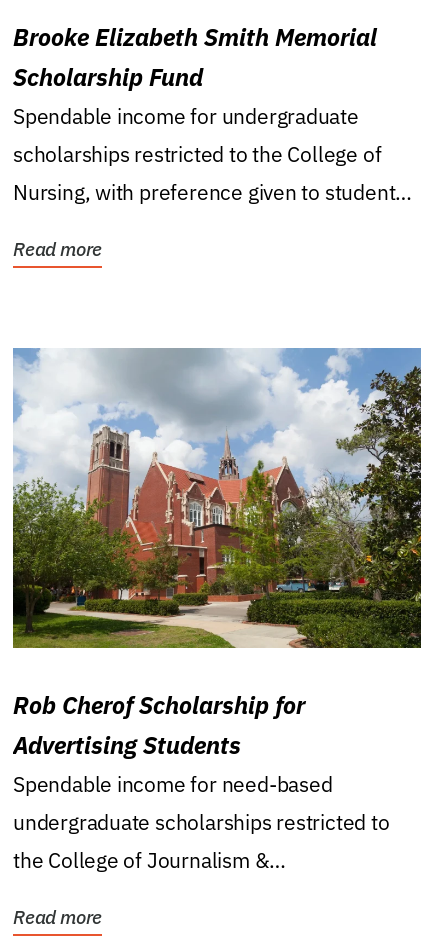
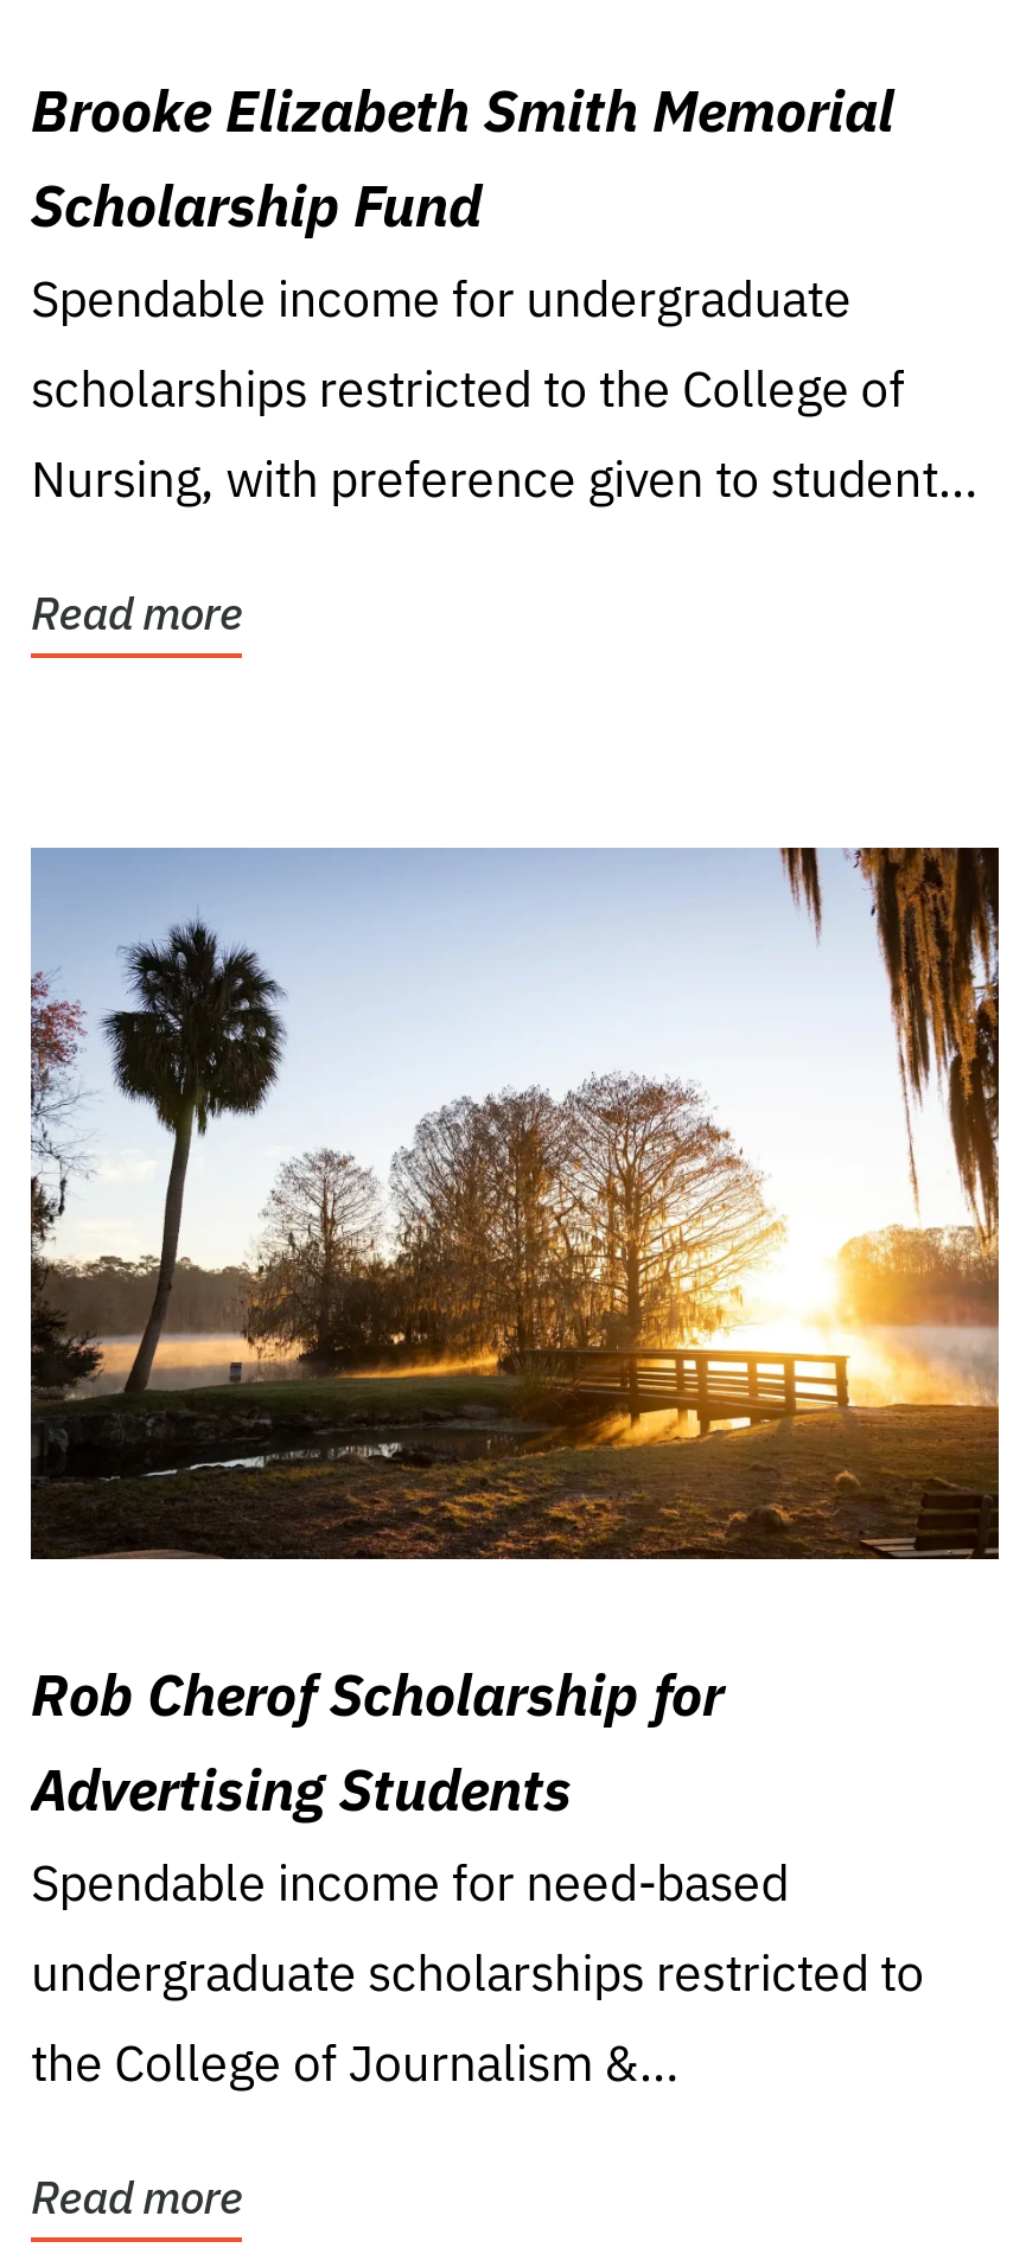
[13,347,422,649] [image] -> [28,845,1001,1562] [image]

